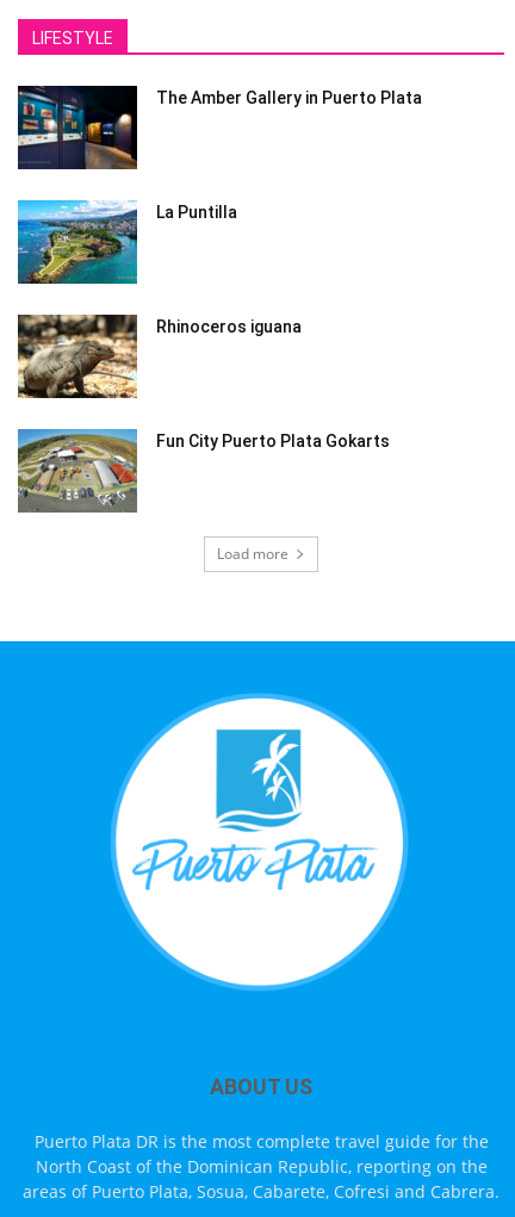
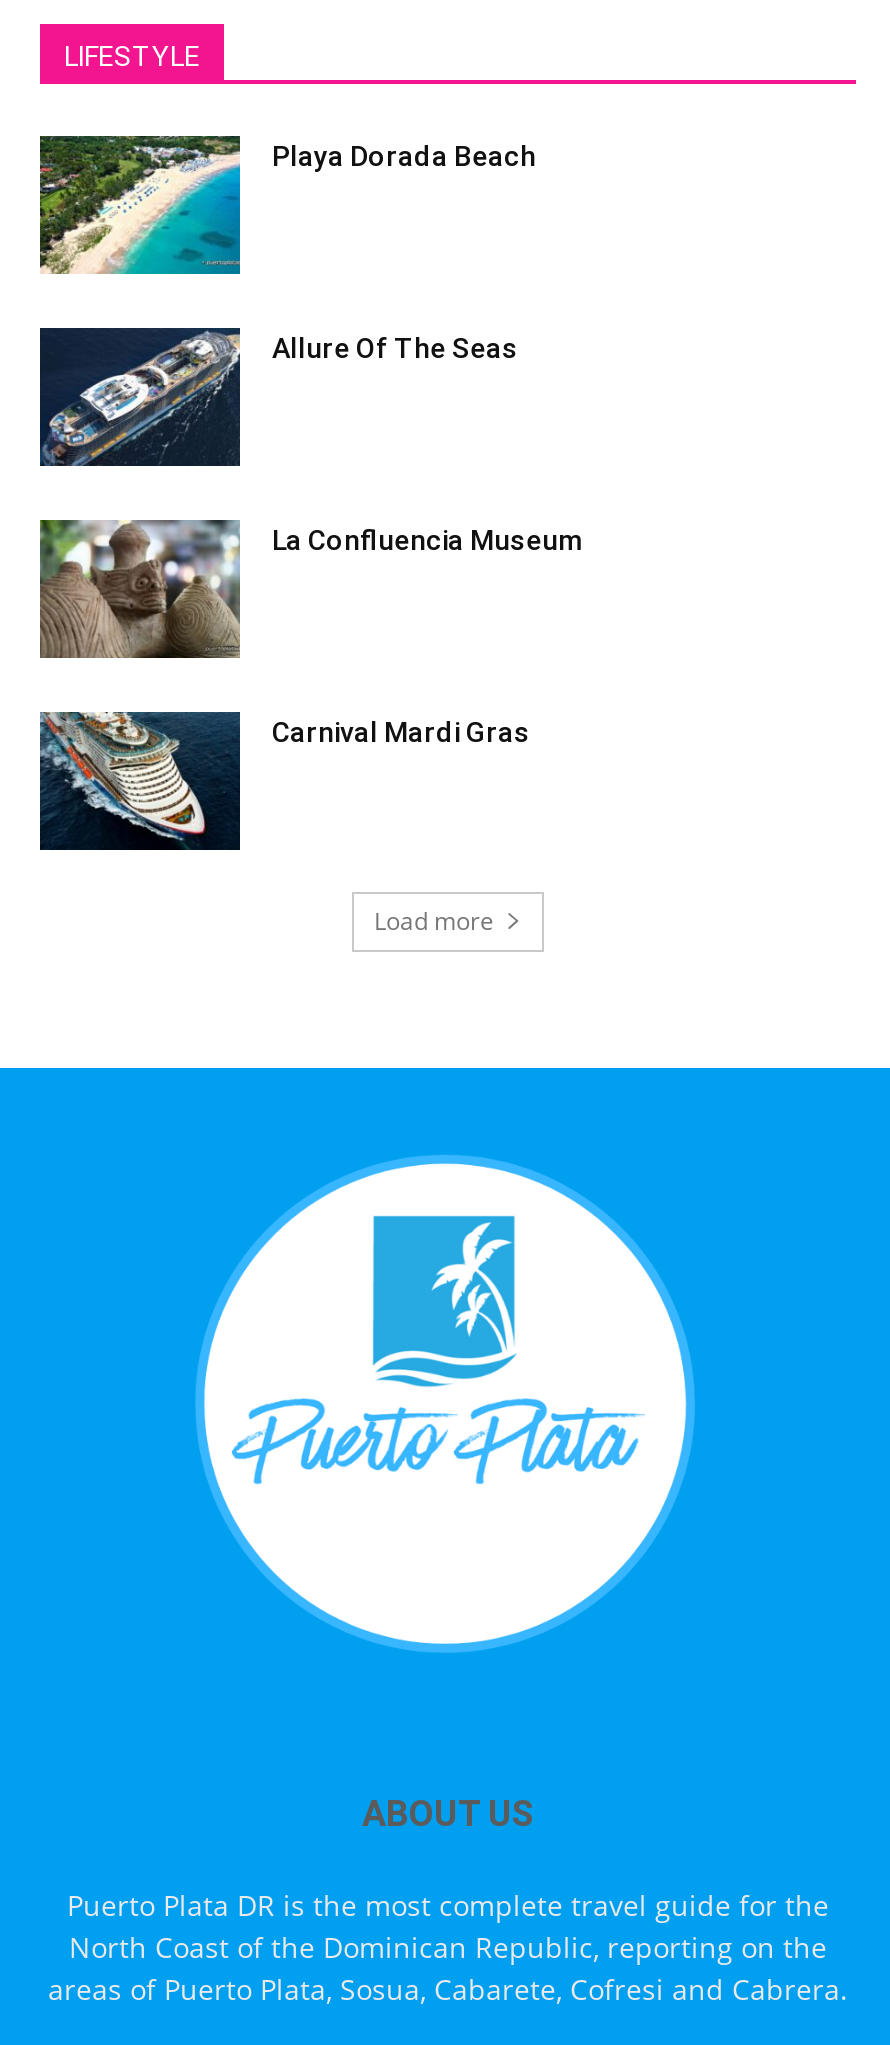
[17,86,422,170] [image] | The Amber Gallery in Puerto Plata -> [38,134,536,276] [image] | Playa Dorada Beach
[17,199,237,284] [image] | La Puntilla -> [38,326,518,466] [image] | Allure Of The Seas
[18,315,302,399] [image] | Rhinoceros iguana -> [38,518,582,660] [image] | La Confluencia Museum
[17,428,390,514] [image] | Fun City Puerto Plata Gokarts -> [38,710,530,852] [image] | Carnival Mardi Gras

